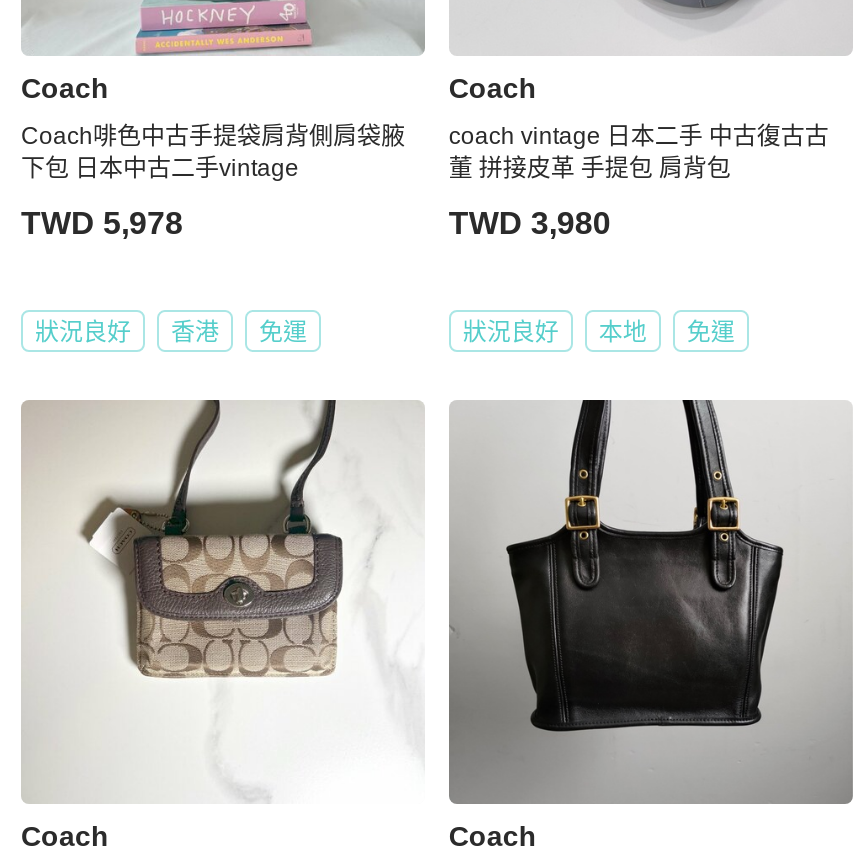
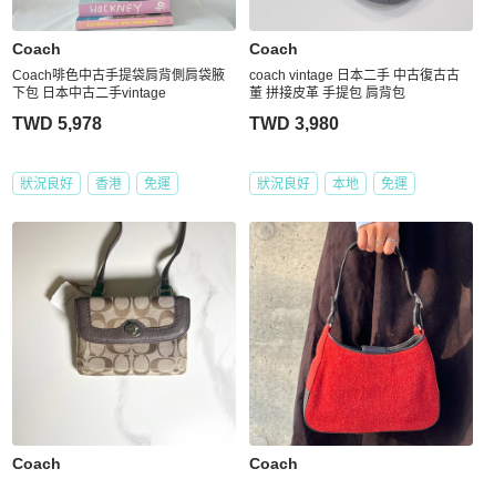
[449,398,853,804] [image] -> [250,221,474,446] [image]

